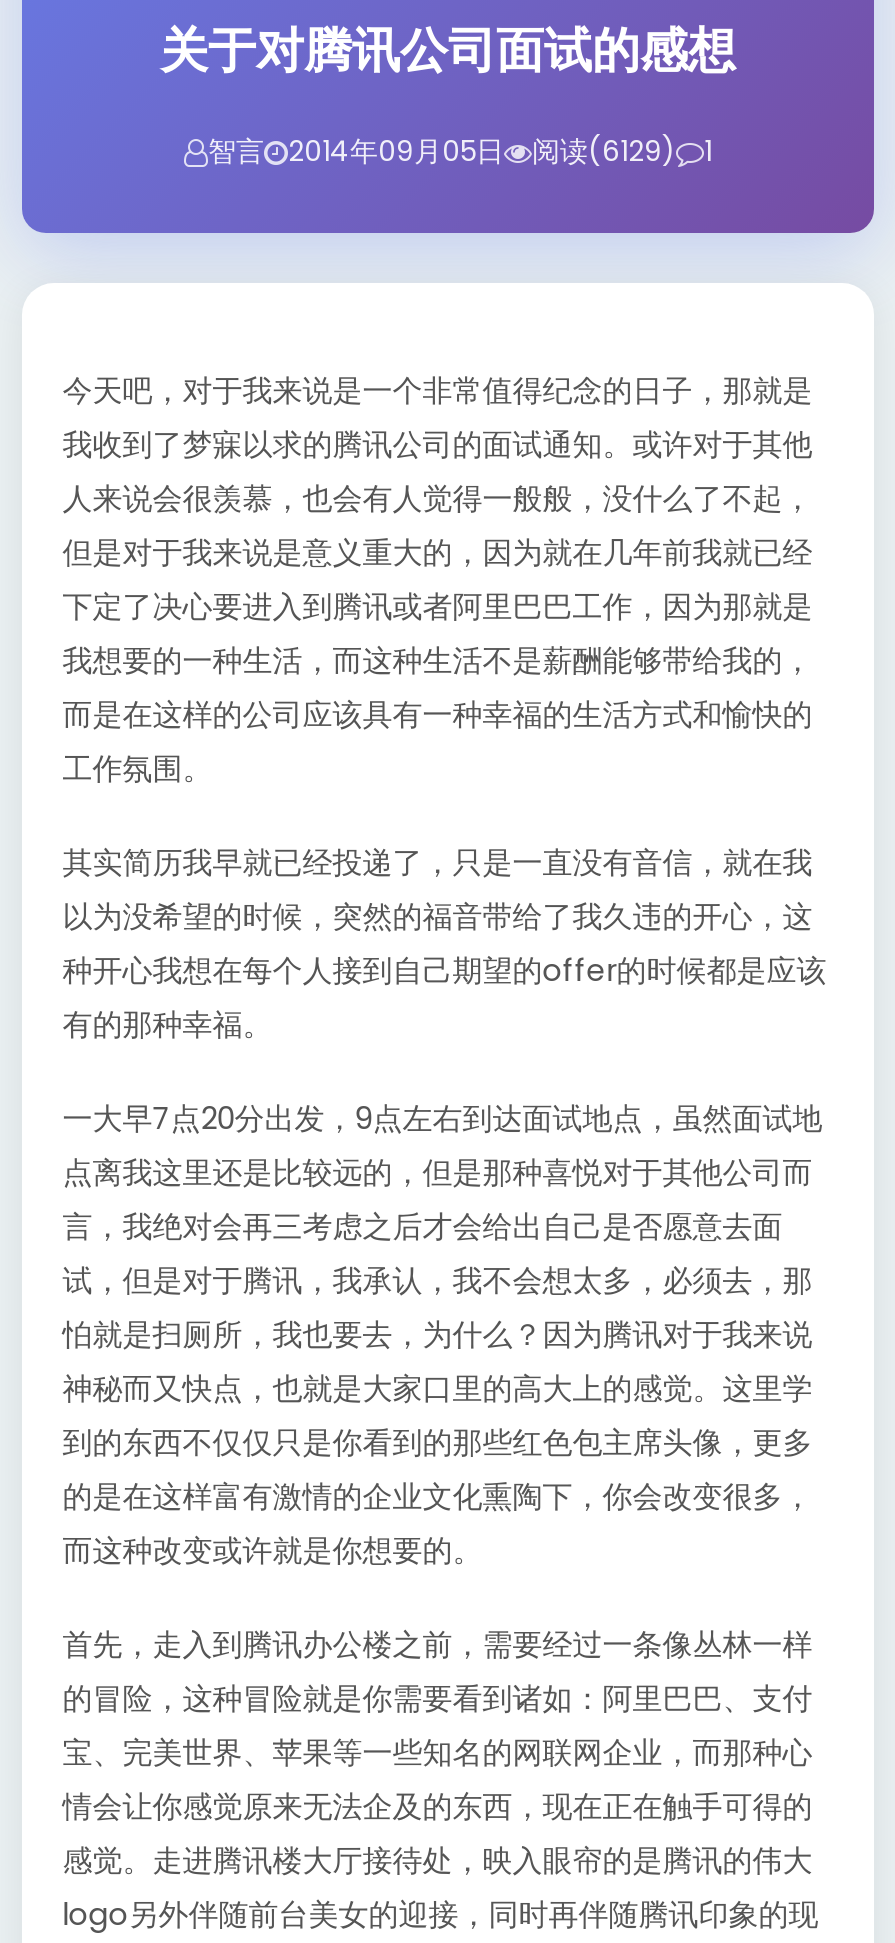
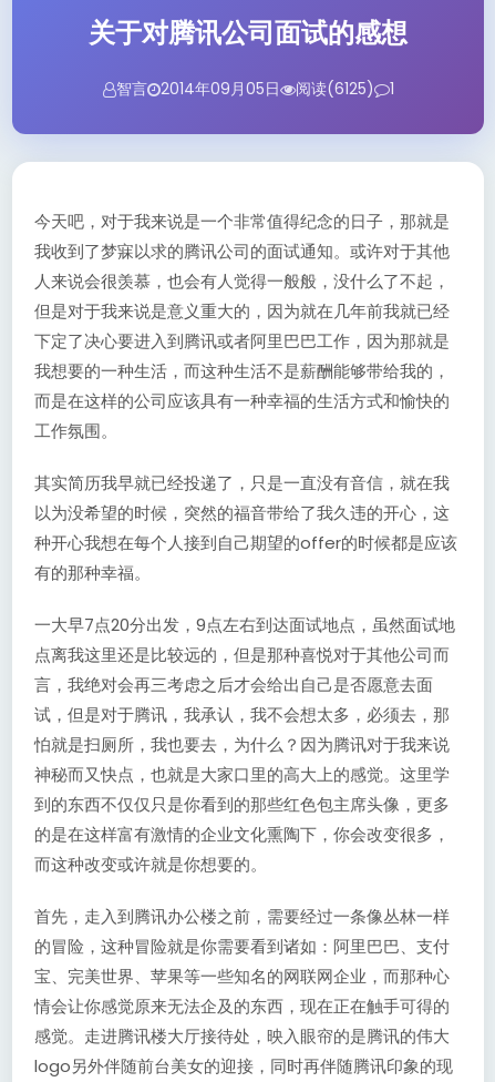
[208,131,712,171] 智言 2014年09月05日 阅读(6129) 1 -> [116,78,394,100] 智言 2014年09月05日 阅读(6125) 1

